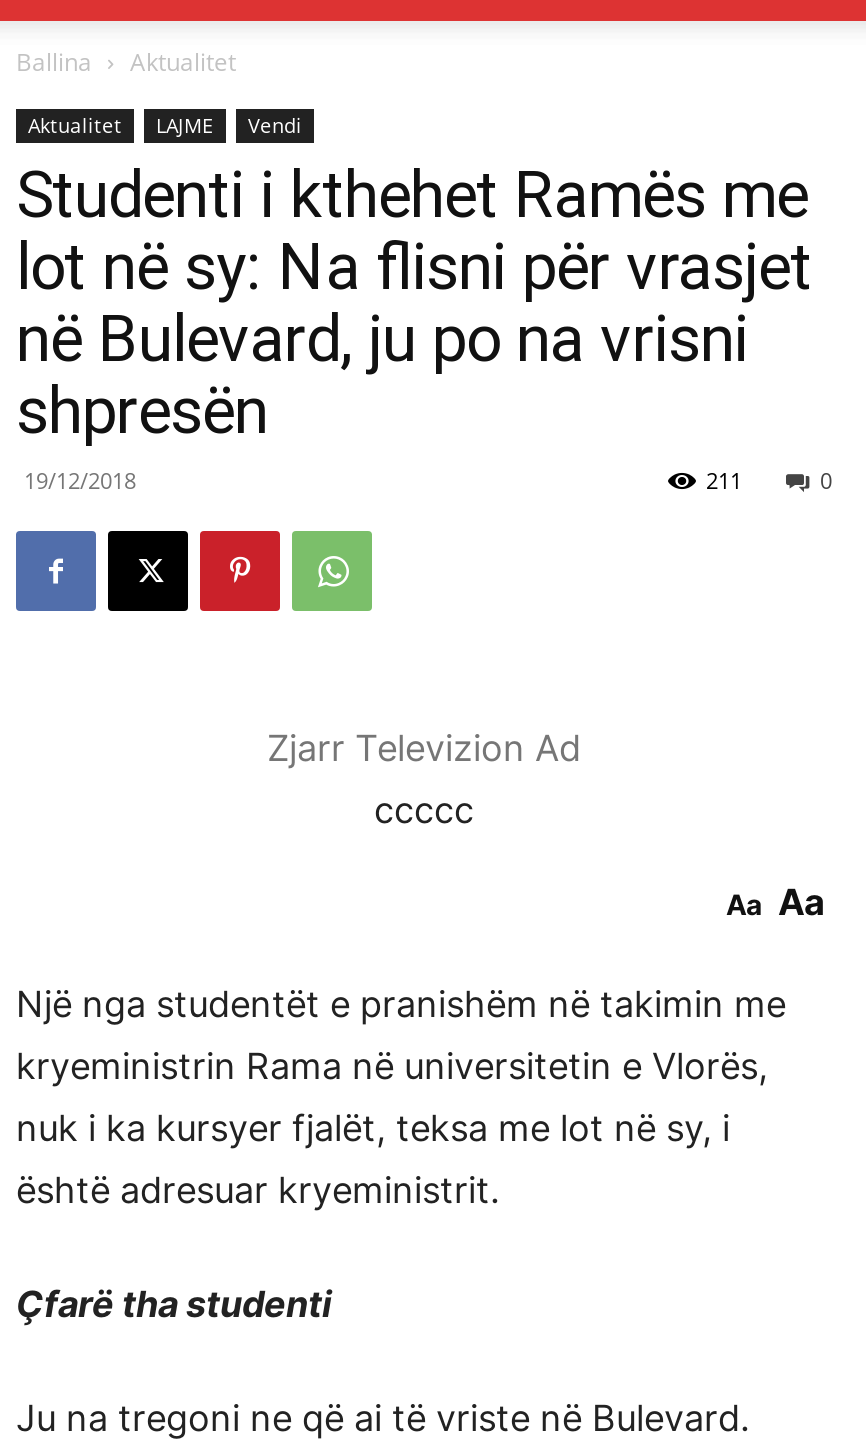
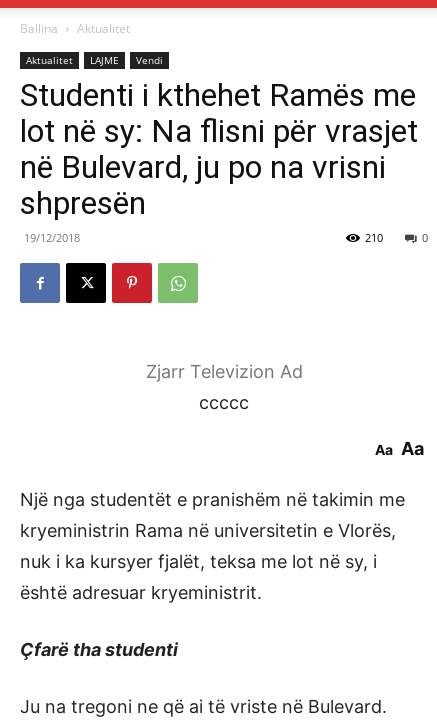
[706,465,742,495] 211 -> [365,230,383,245] 210

